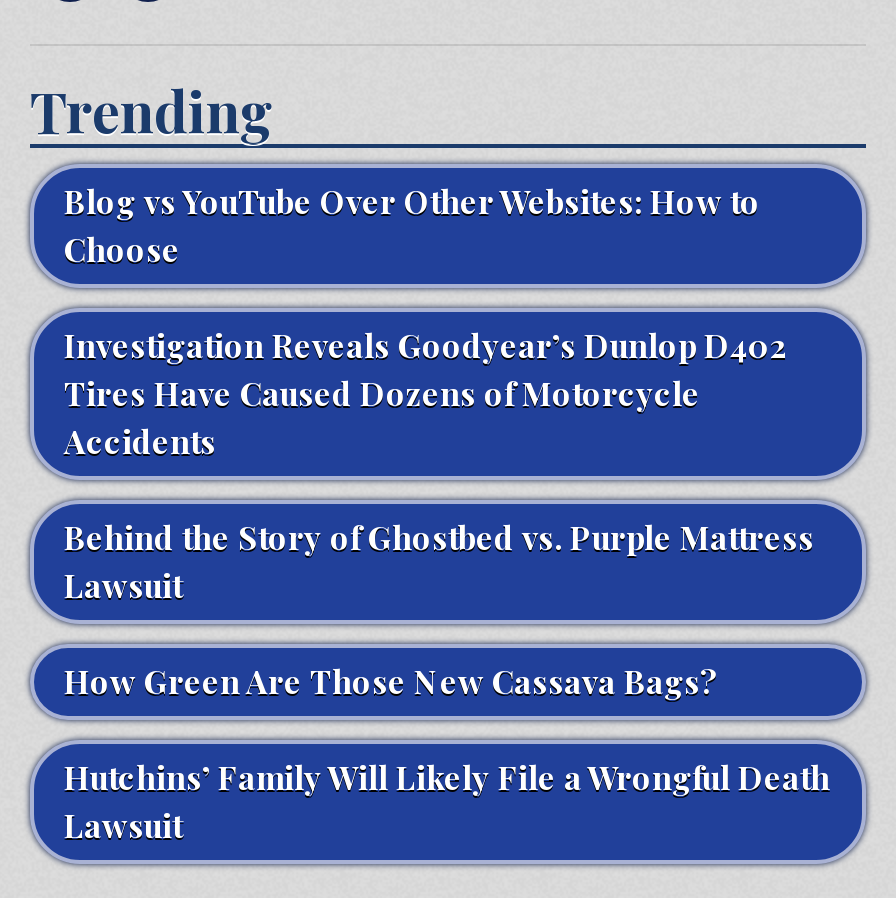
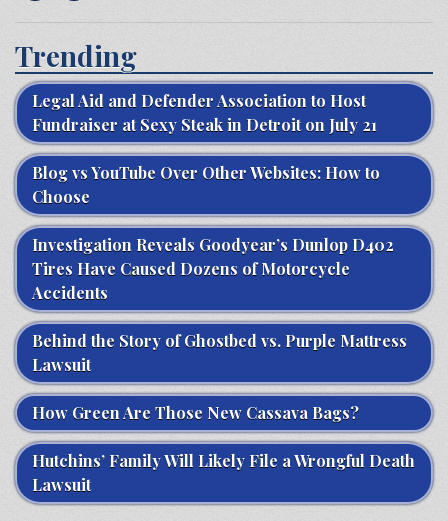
none -> [32,90,377,135] Legal Aid and Defender Association to Host | Fundraiser at Sexy Steak in Detroit on July 21

